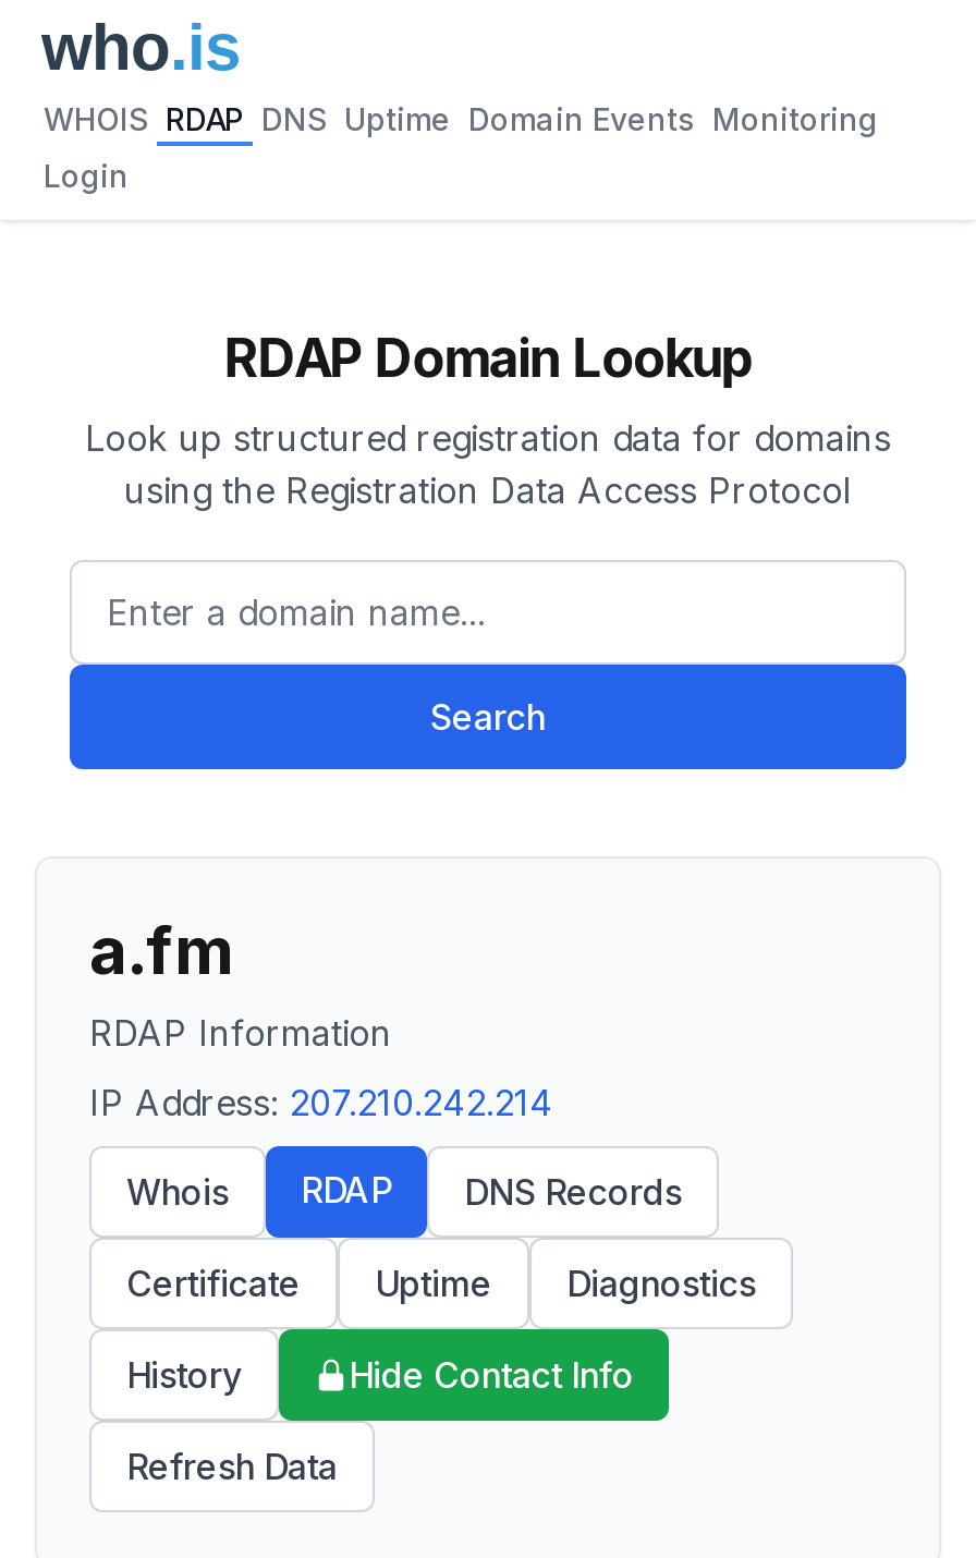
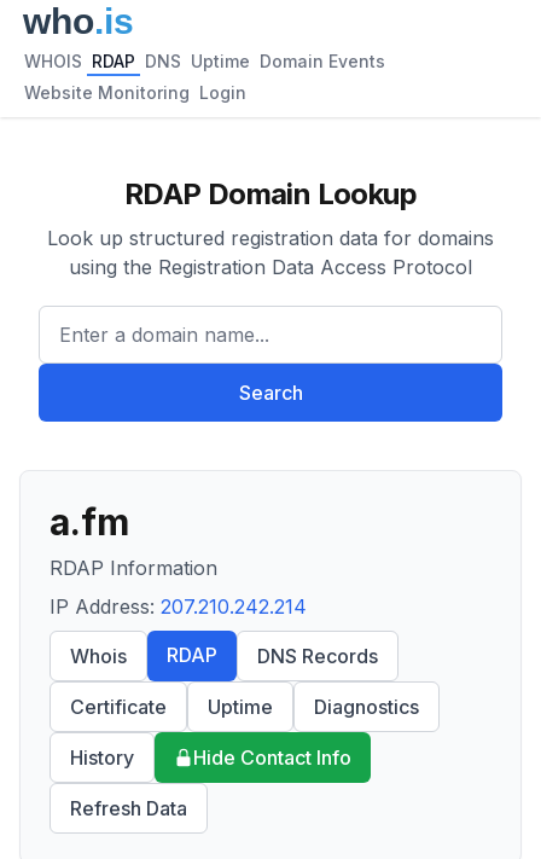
[44,100,878,137] WHOIS RDAP DNS Uptime Domain Events Monitoring -> [24,51,385,71] WHOIS RDAP DNS Uptime Domain Events
[44,157,129,194] Login -> [24,82,246,103] Website Monitoring Login

